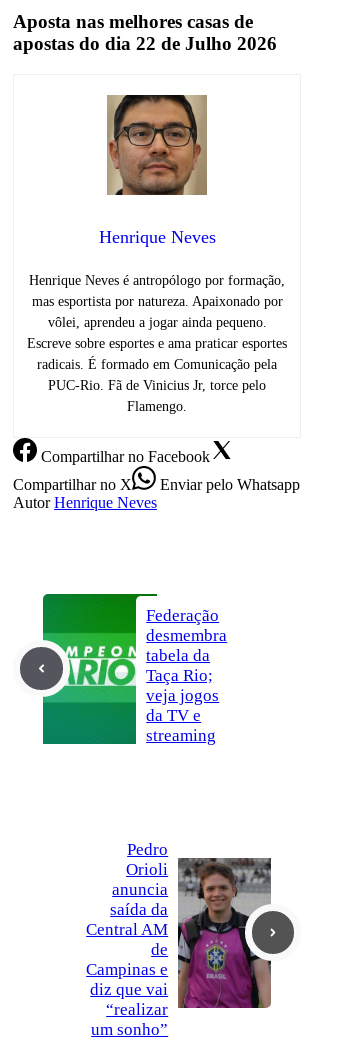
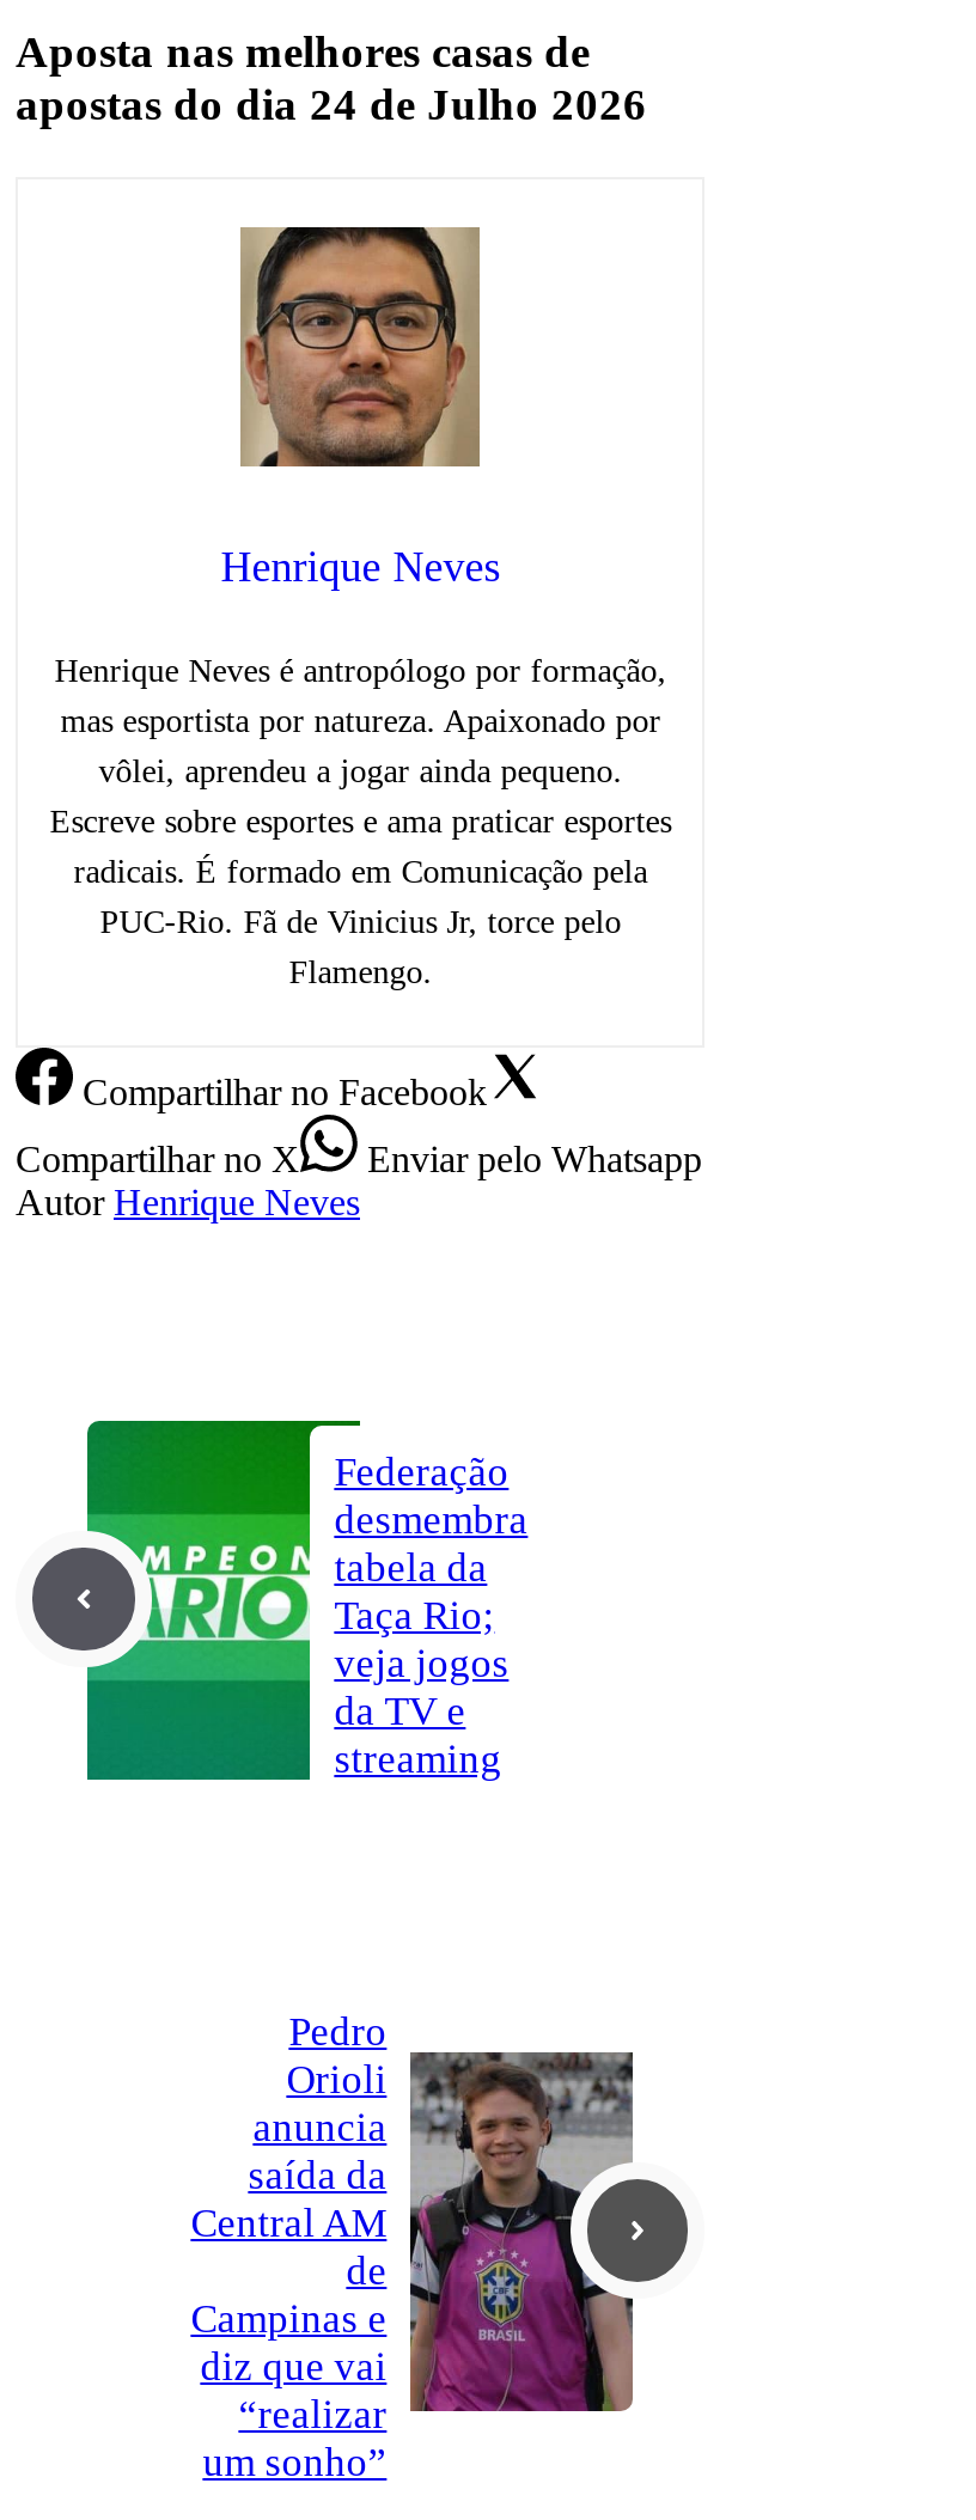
[13,33,277,54] apostas do dia 22 de Julho 2026 -> [16,79,647,129] apostas do dia 24 de Julho 2026

